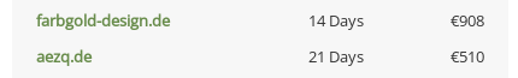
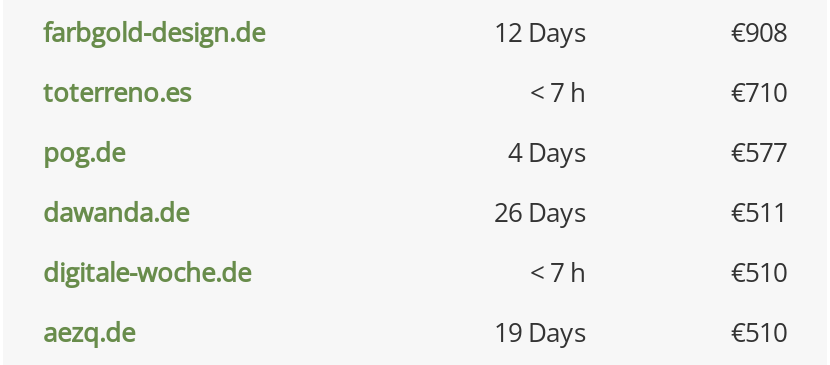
[308,10,363,31] 14 Days -> [494,14,586,50] 12 Days
none -> [43,74,787,290] toterreno.es | < 7 h | €710 | pog.de | 4 Days | €577 | dawanda.de | 26 Days | €511 | digitale-woche.de | < 7 h | €510
[308,46,363,67] 21 Days -> [494,314,586,350] 19 Days

